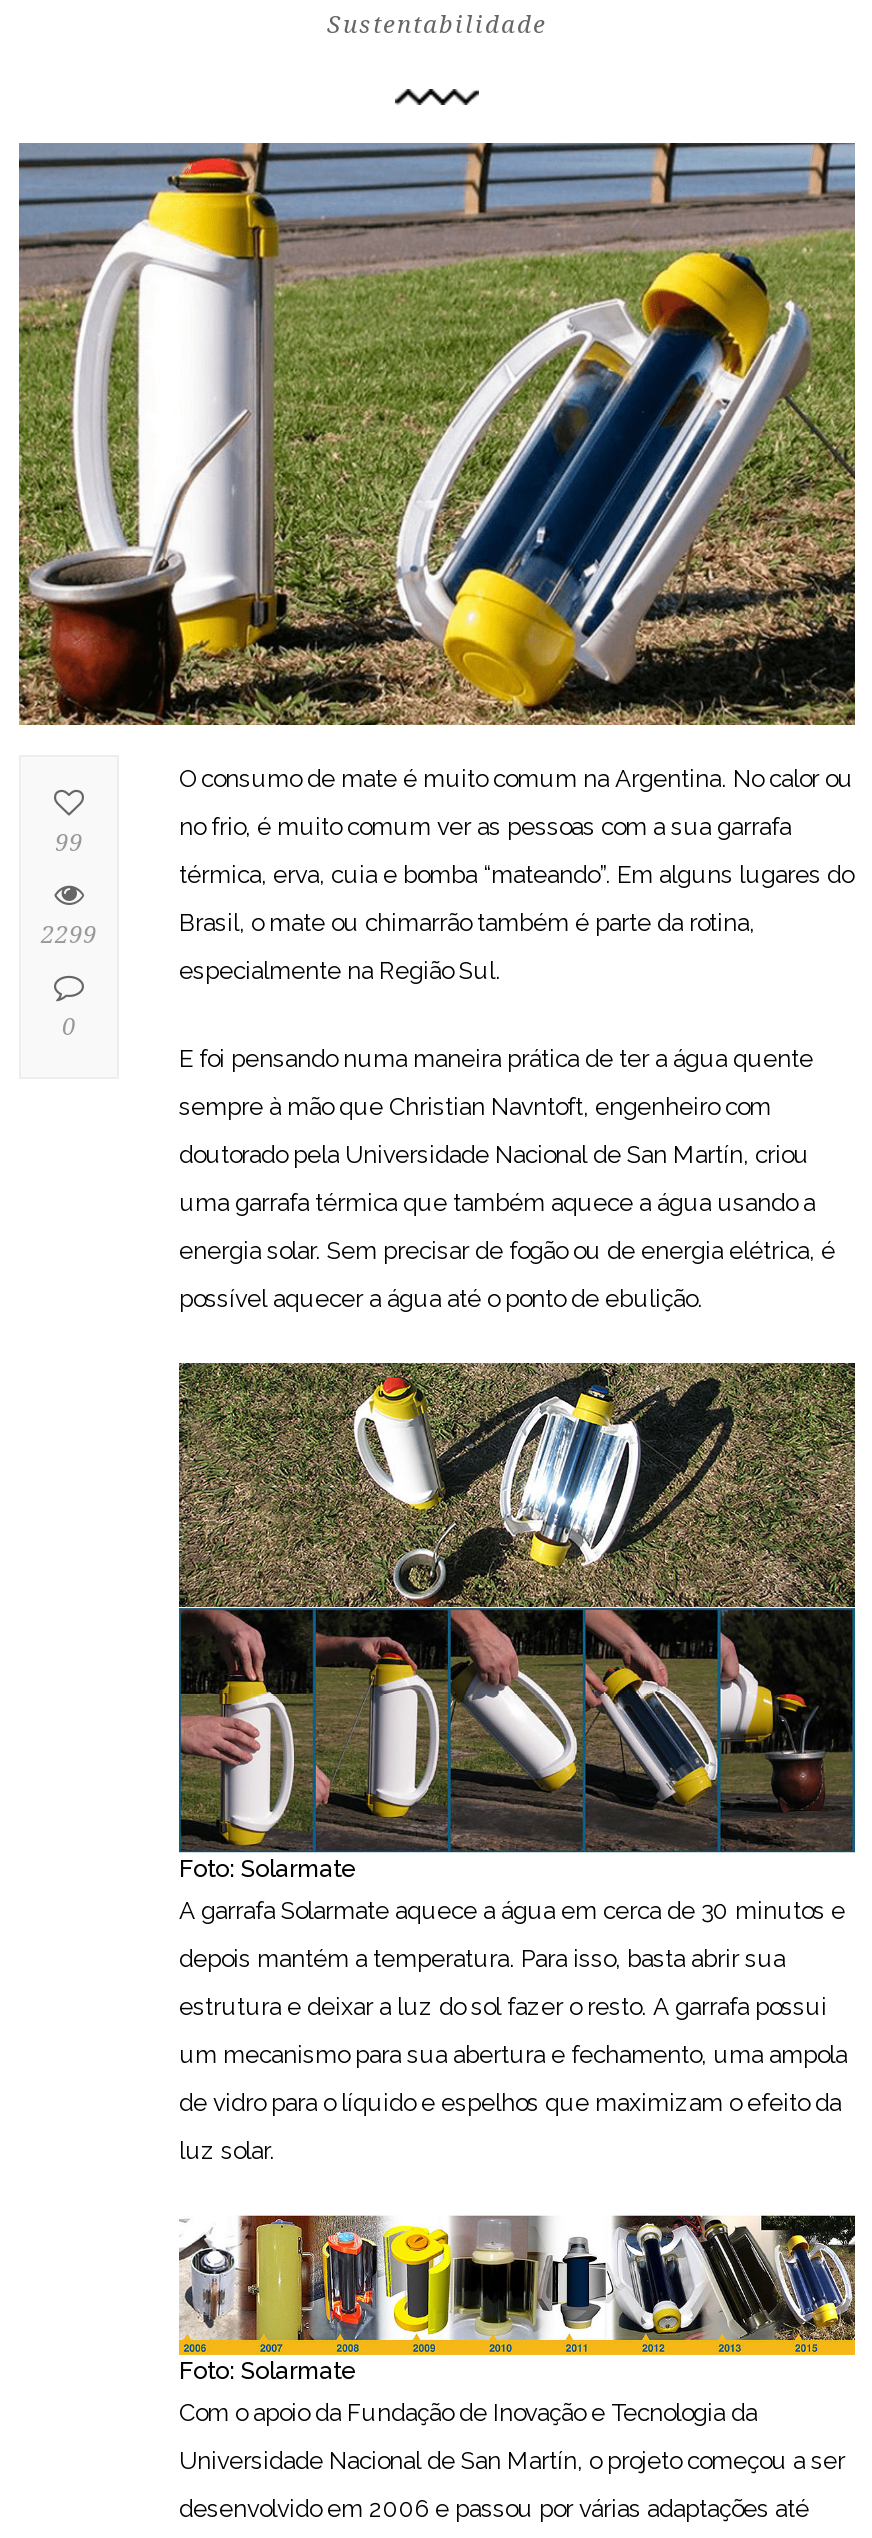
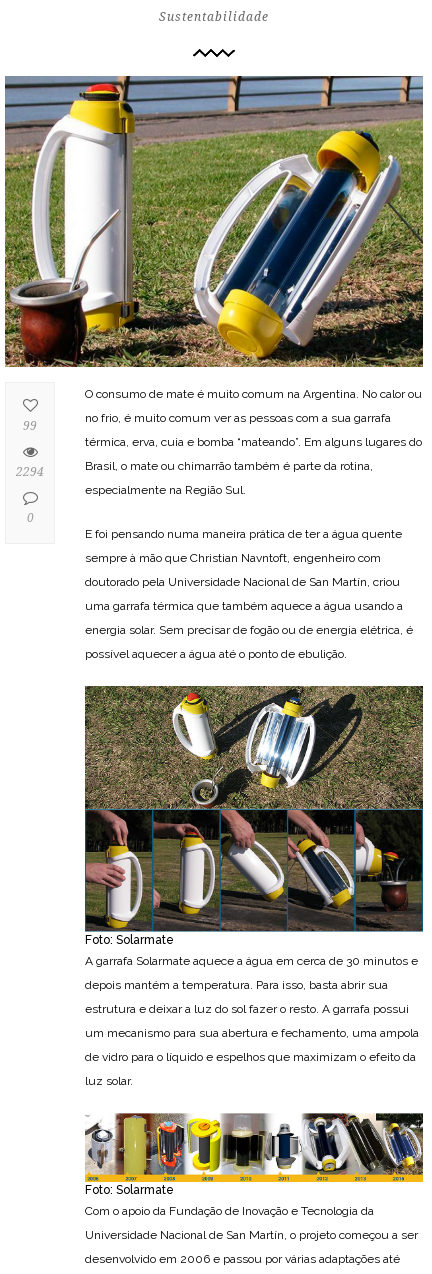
[41,920,97,948] 2299 -> [16,465,44,479] 2294

